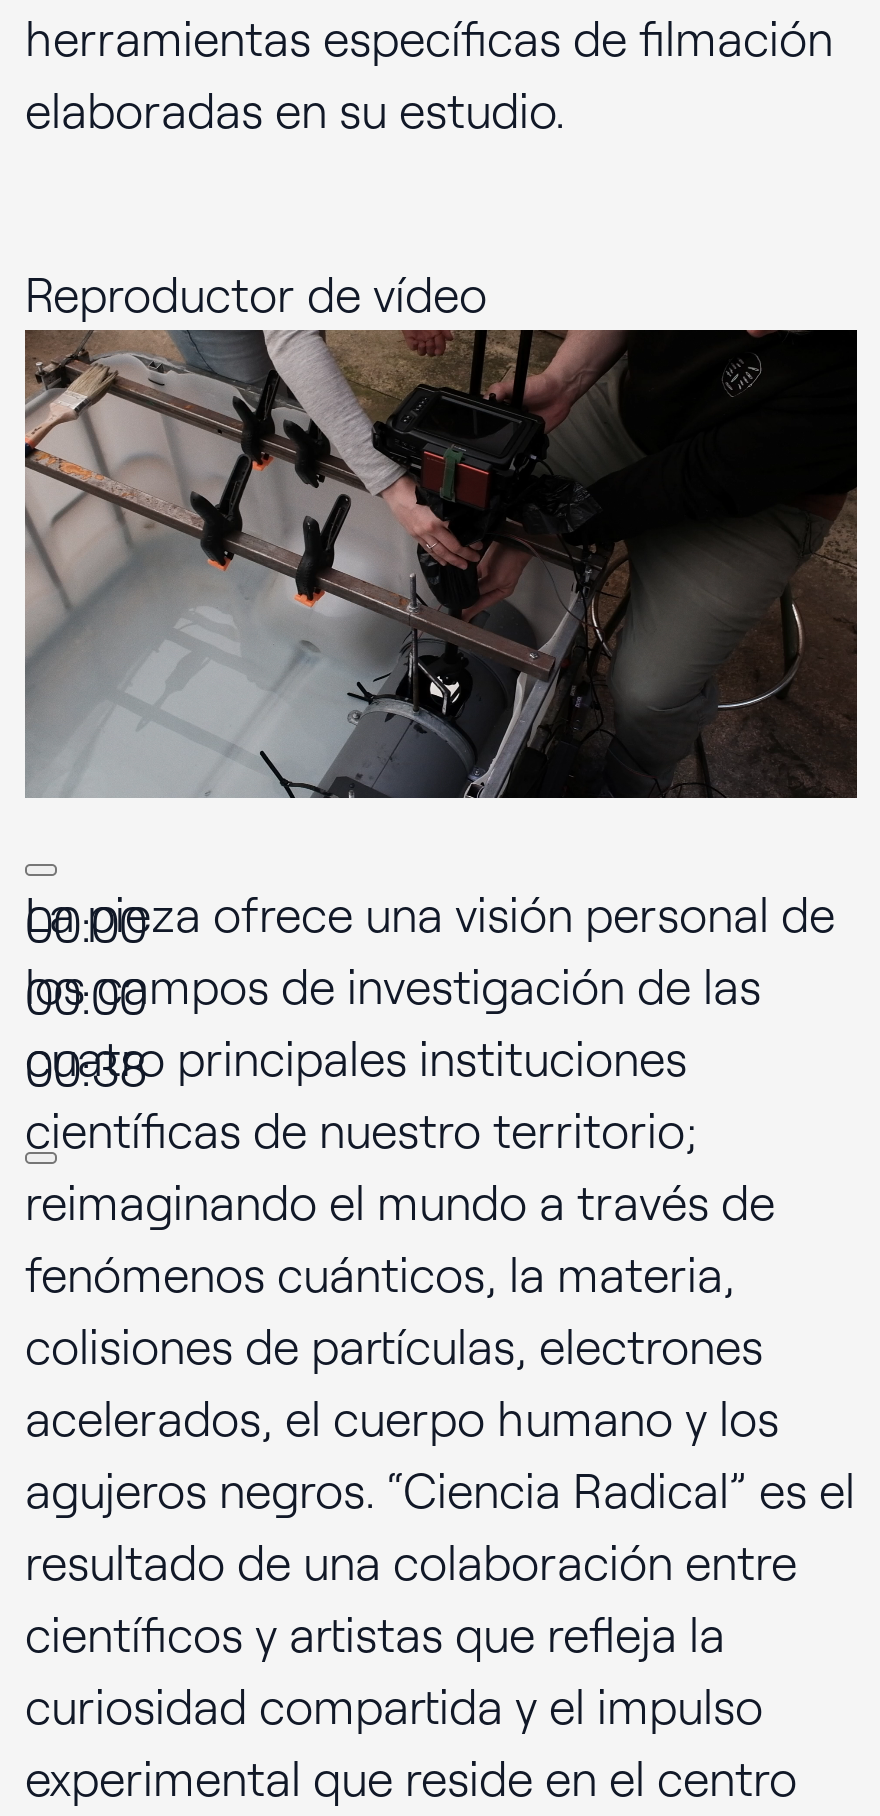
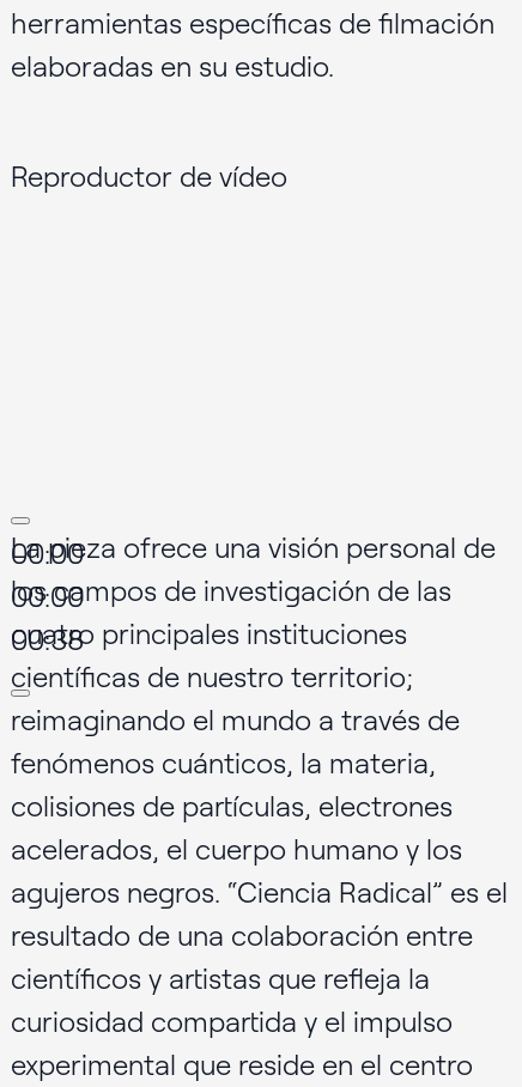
[23,328,859,800] [image] -> none

